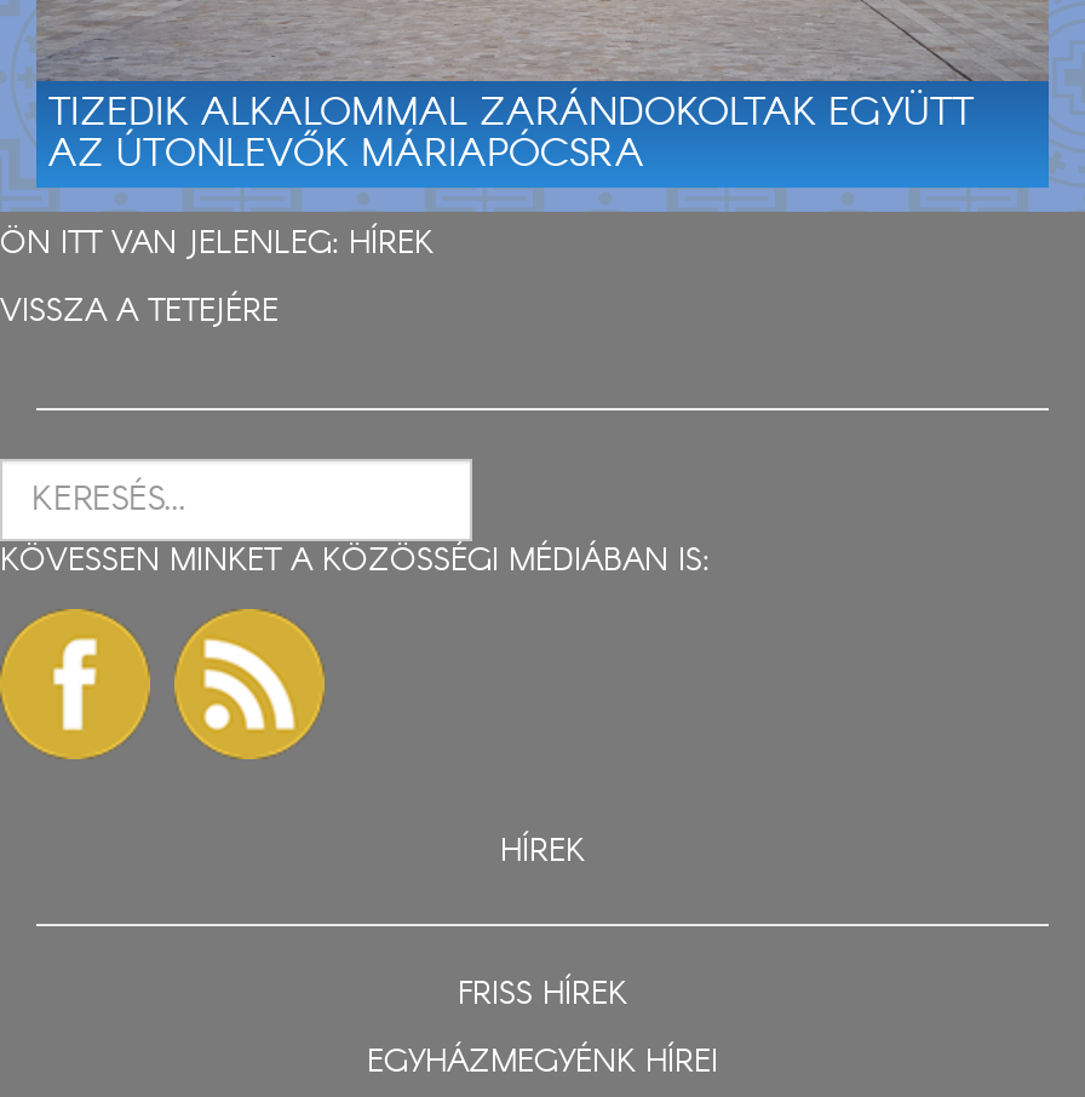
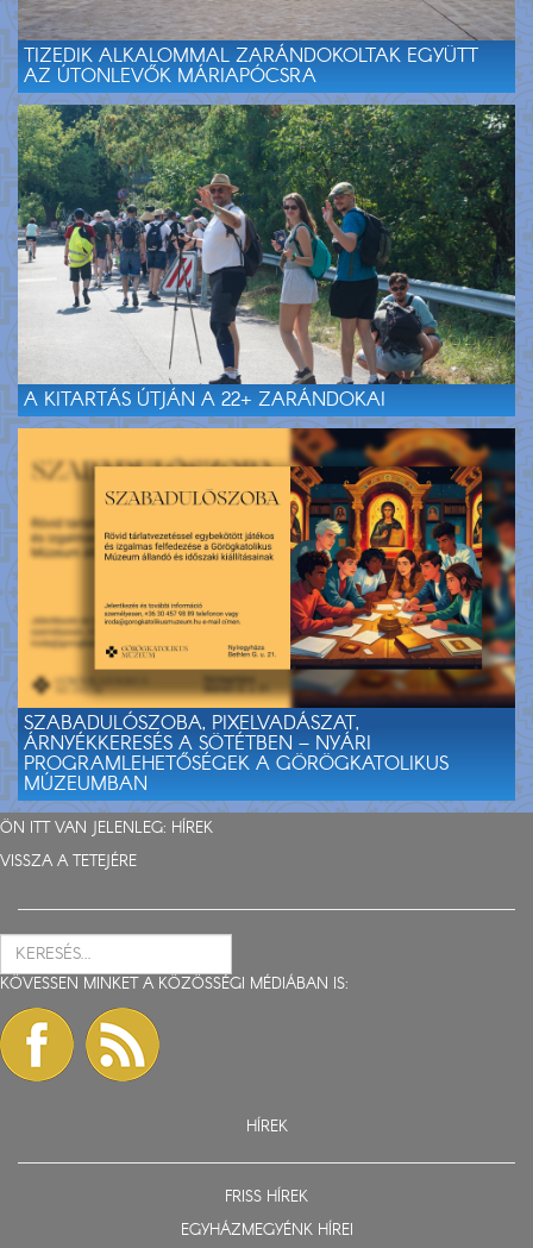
none -> [17,105,516,747] [image] | A KITARTÁS ÚTJÁN A 22+ ZARÁNDOKAI
none -> [24,710,449,798] SZABADULÓSZOBA, PIXELVADÁSZAT, | ÁRNYÉKKERESÉS A SÖTÉTBEN – NYÁRI | PROGRAMLEHETŐSÉGEK A GÖRÖGKATOLIKUS | MÚZEUMBAN

